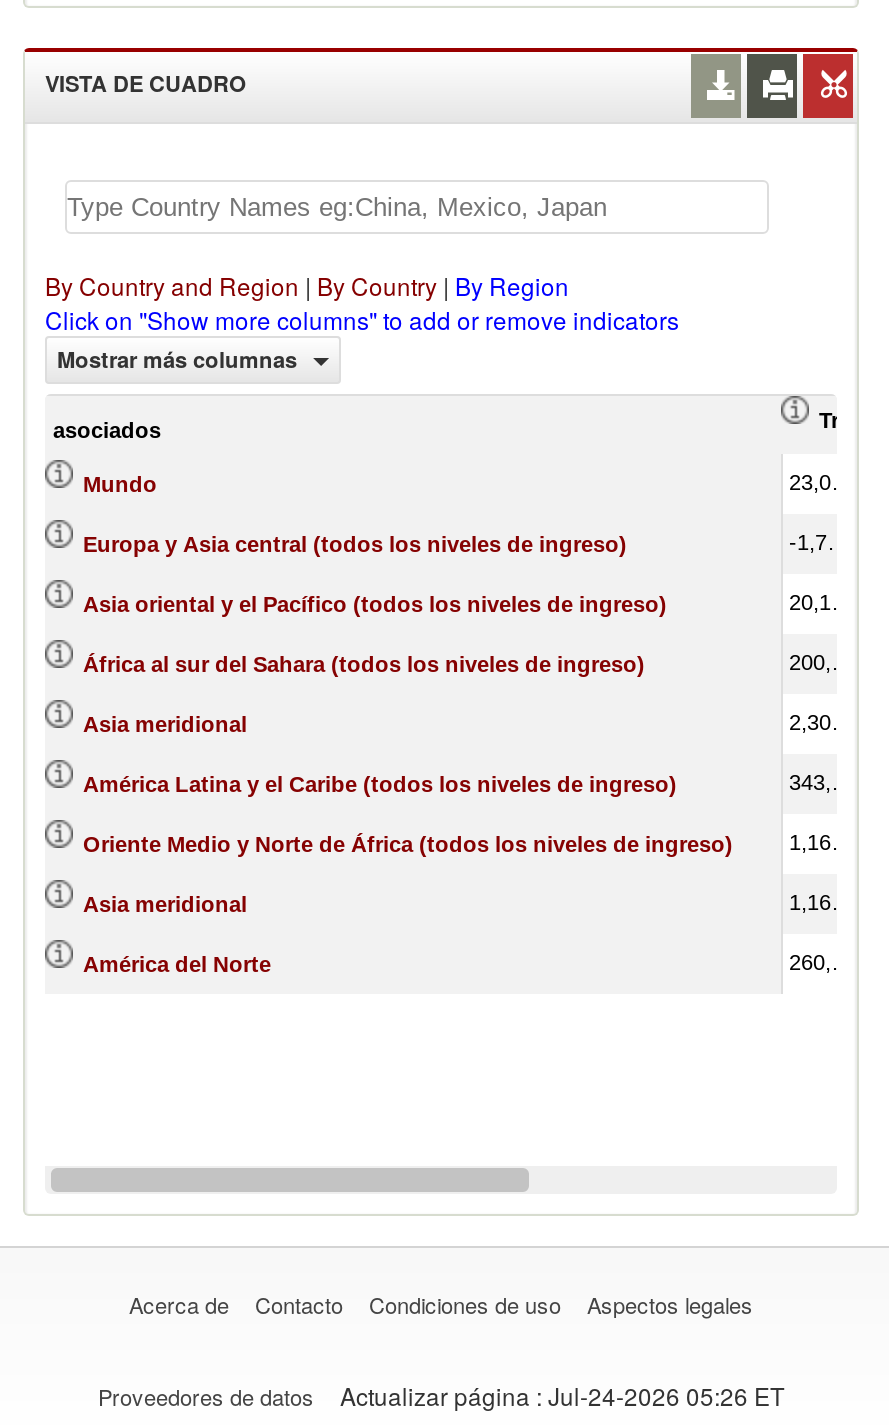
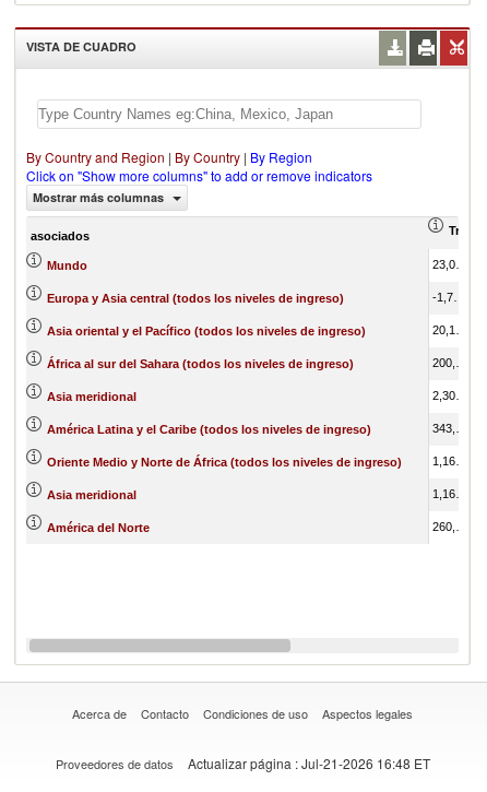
[340,1378,784,1412] Actualizar página: Jul-24-2026 05:26 ET -> [187,754,430,772] Actualizar página: Jul-21-2026 16:48 ET

